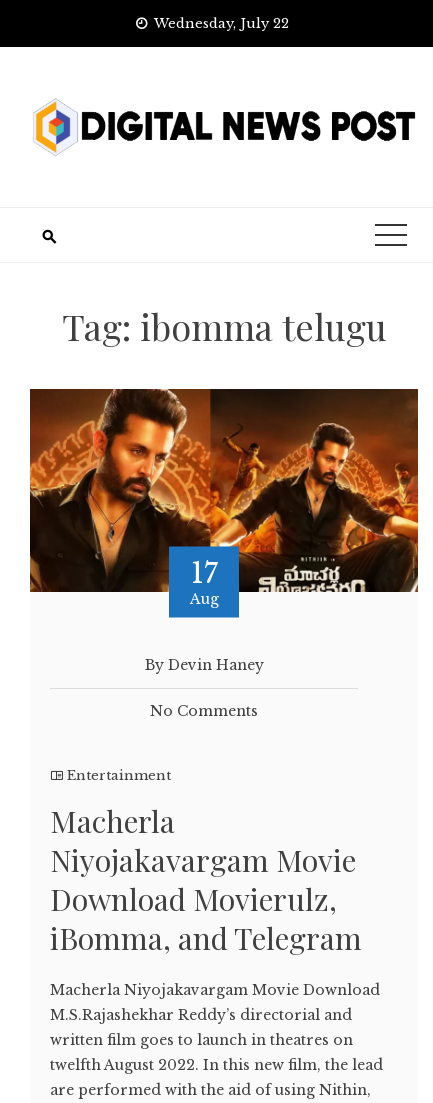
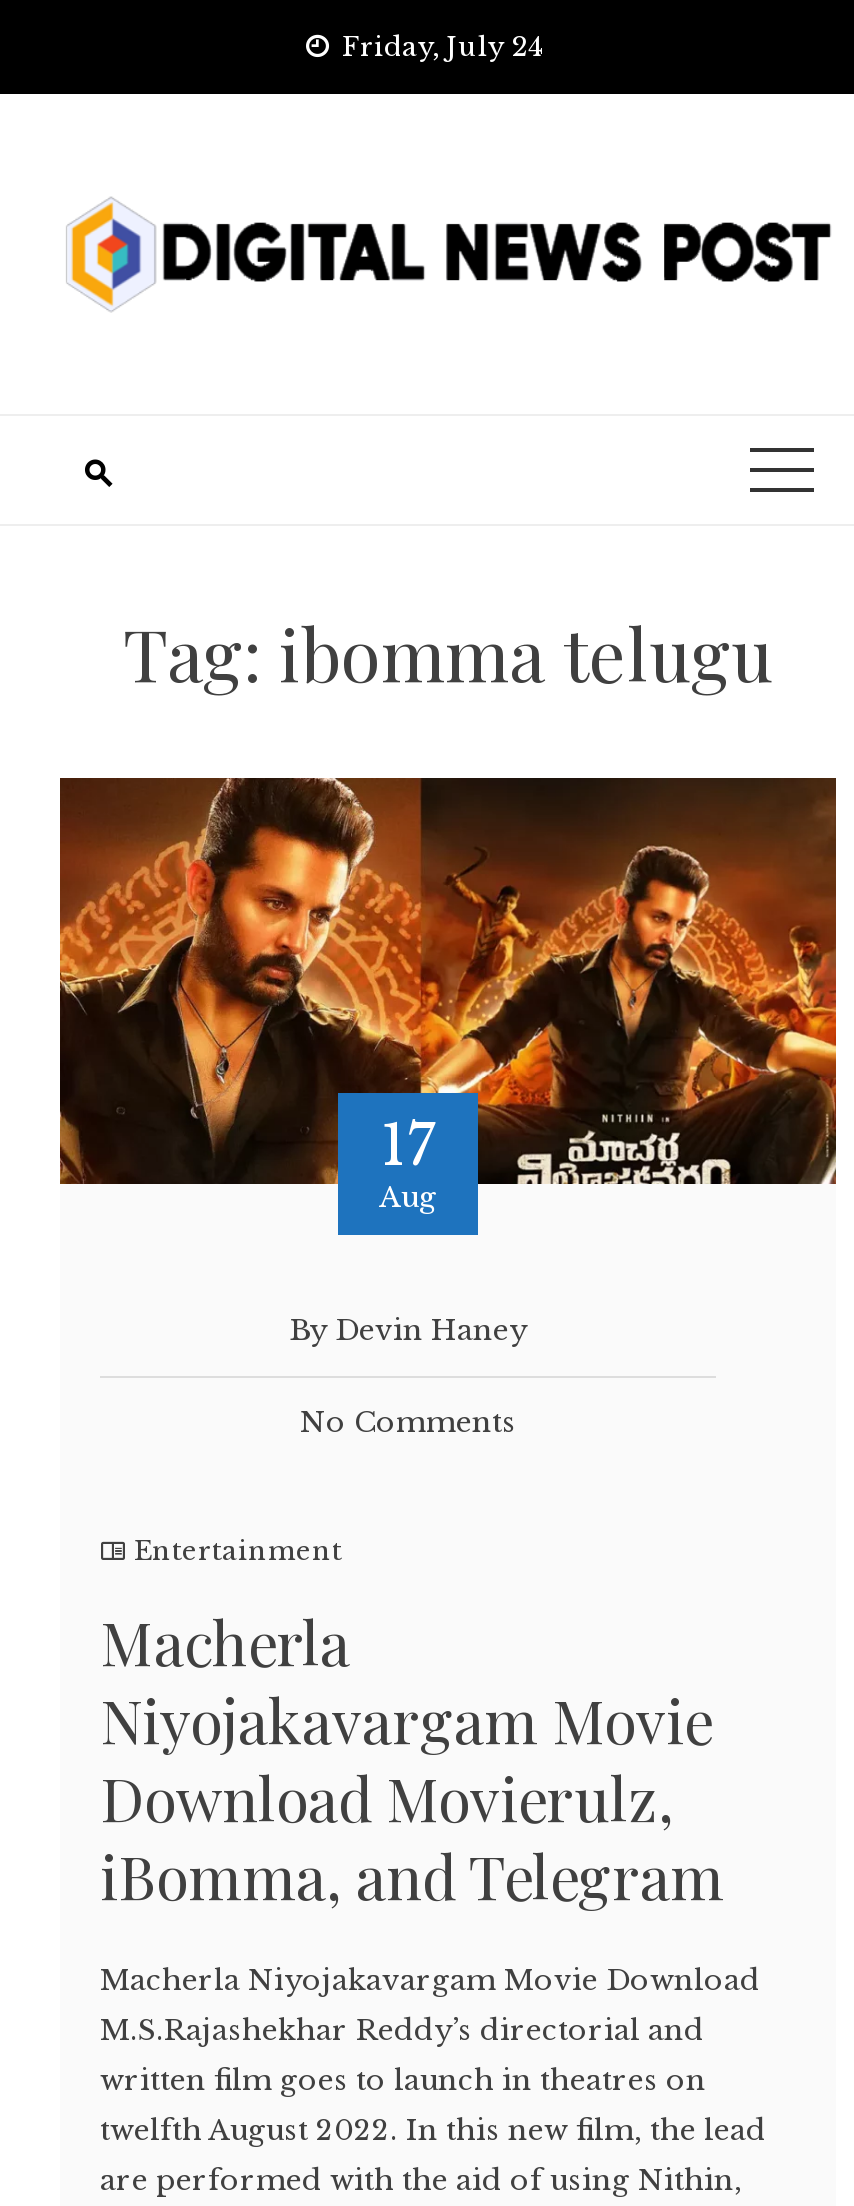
[153,15,288,32] Wednesday, July 22 -> [342,30,542,64] Friday, July 24

